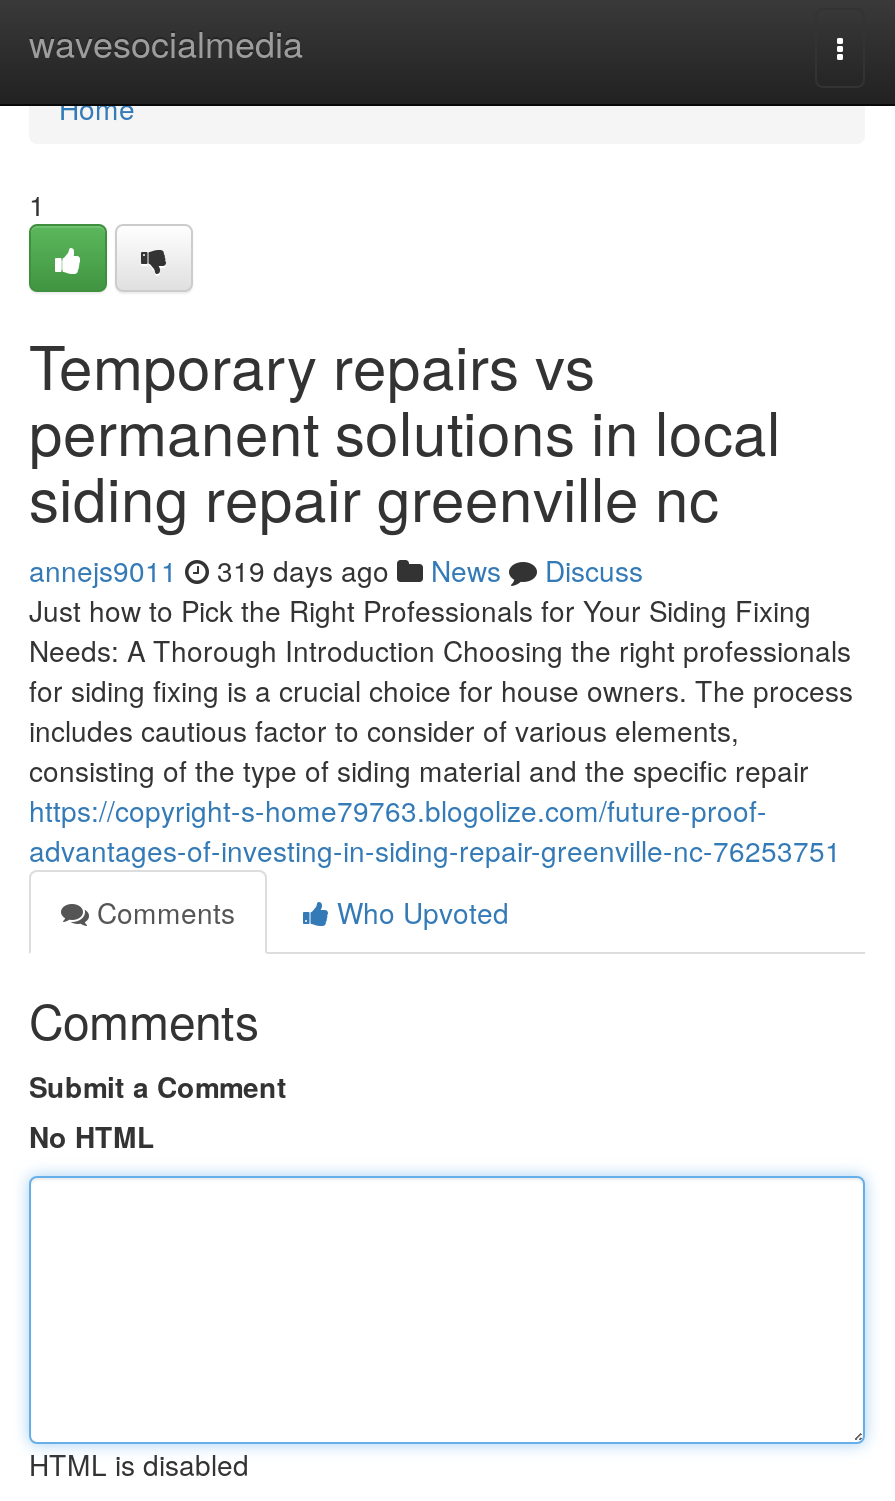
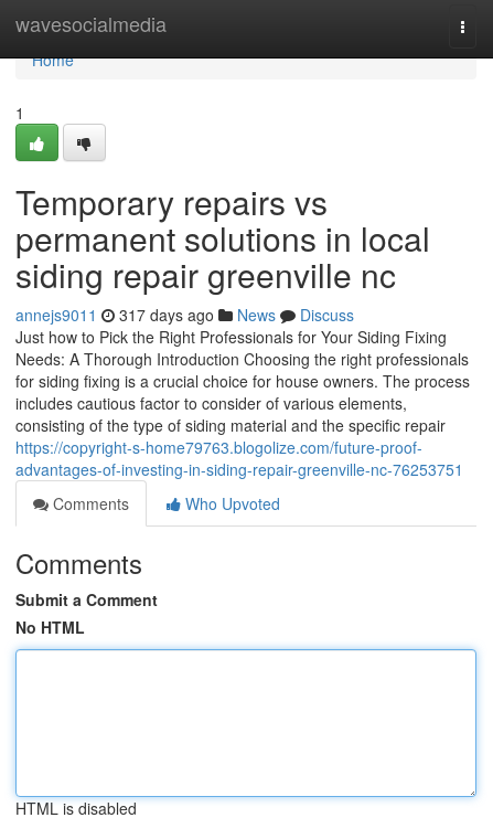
[29,550,643,590] annejs9011 319 days ago News Discuss -> [15,304,354,326] annejs9011 317 days ago News Discuss

